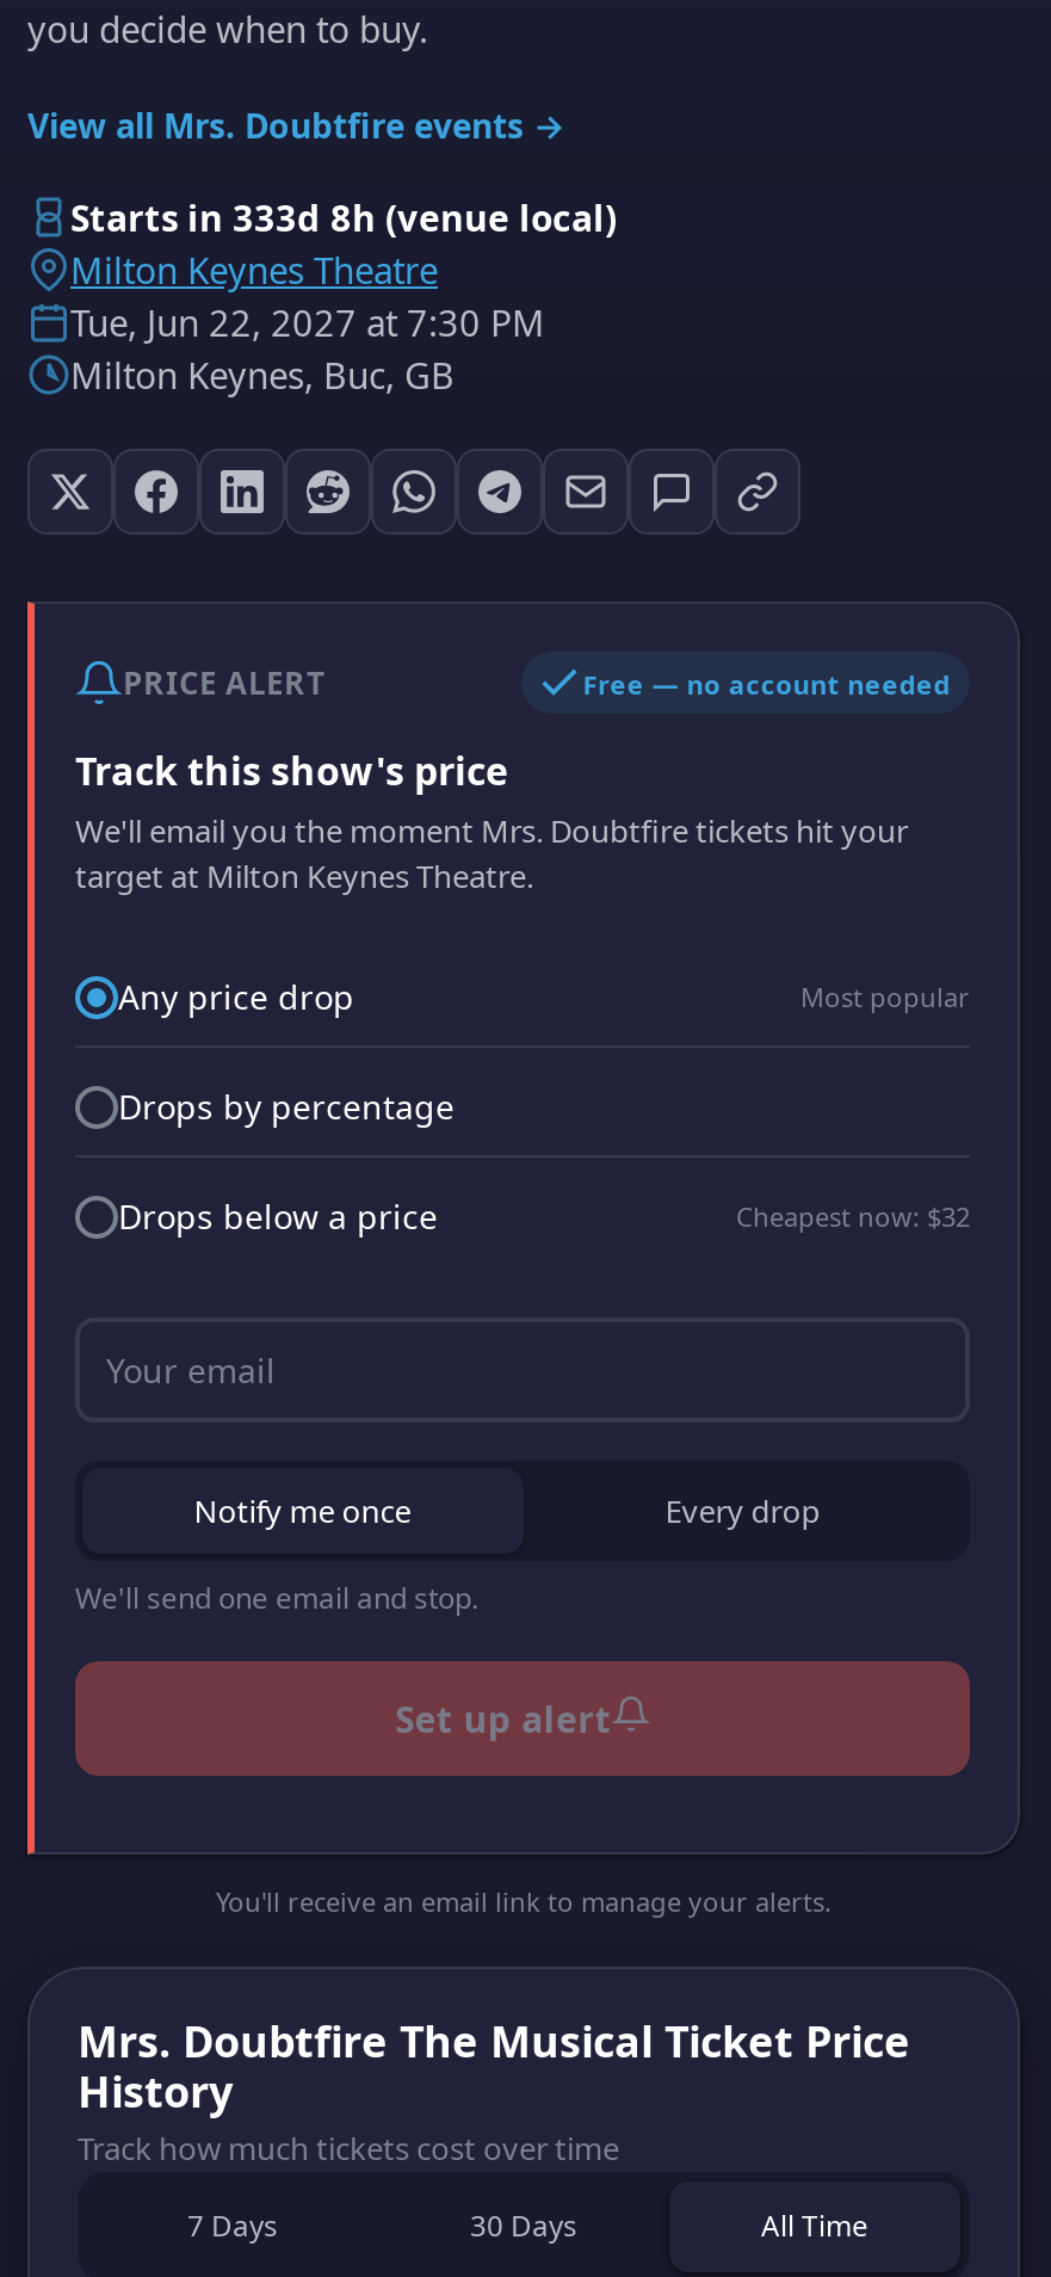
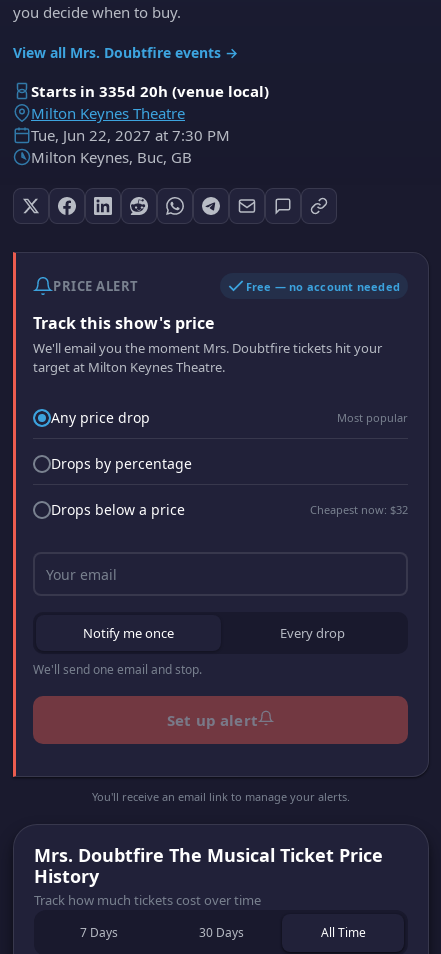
[70,193,617,241] Starts in 333d 8h (venue local) -> [31,81,269,101] Starts in 335d 20h (venue local)

